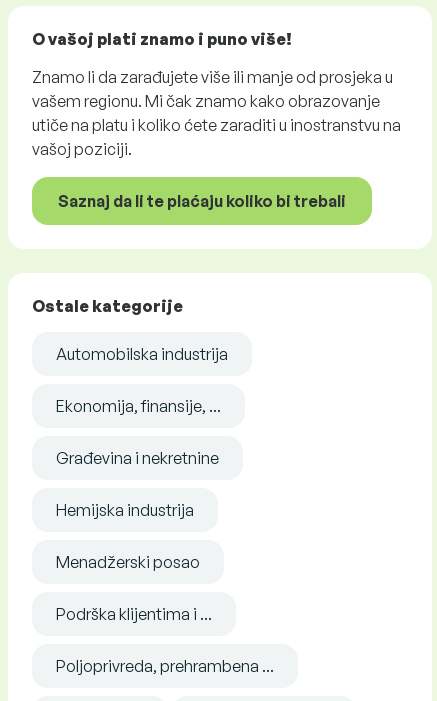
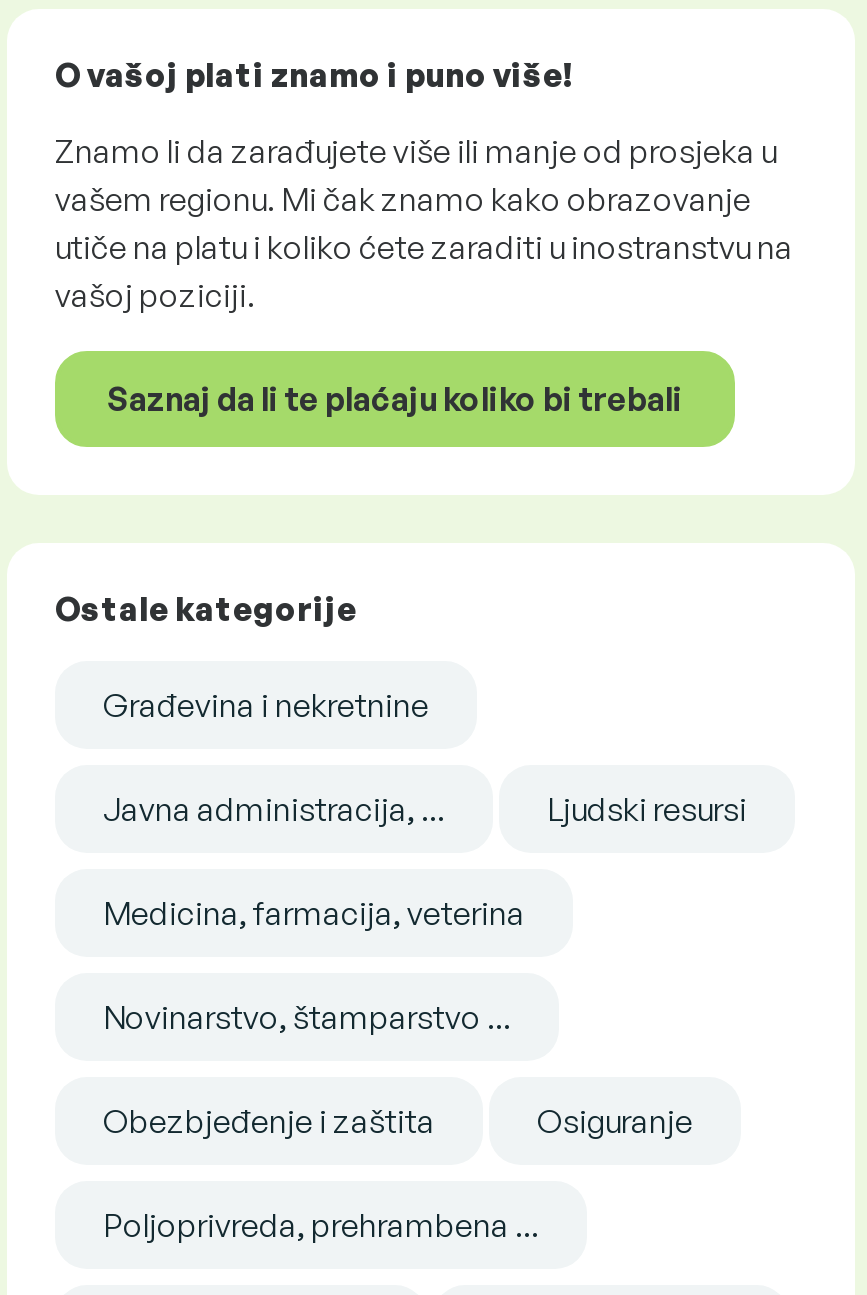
[56,344,228,416] Automobilska industrija | Ekonomija, finansije, ... -> none
moved [56,448,219,468] -> [103,686,429,726]: Građevina i nekretnine
[56,500,212,624] Hemijska industrija | Menadžerski posao | Podrška klijentima i ... -> [103,790,747,1142] Javna administracija, ... | Ljudski resursi | Medicina, farmacija, veterina | Novinarstvo, štamparstvo ... | Obezbjeđenje i zaštita | Osiguranje

